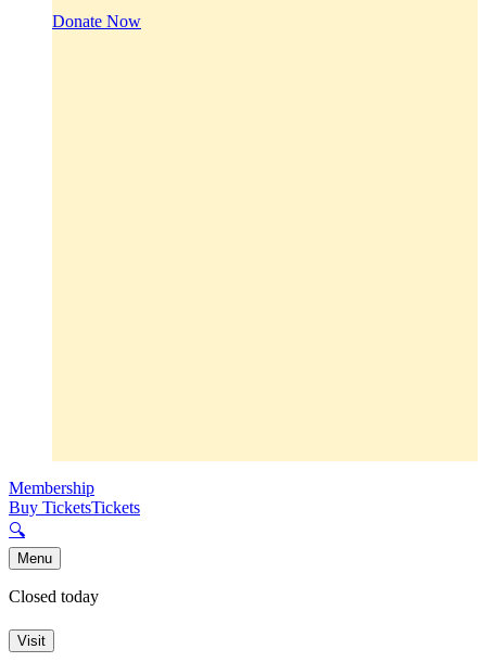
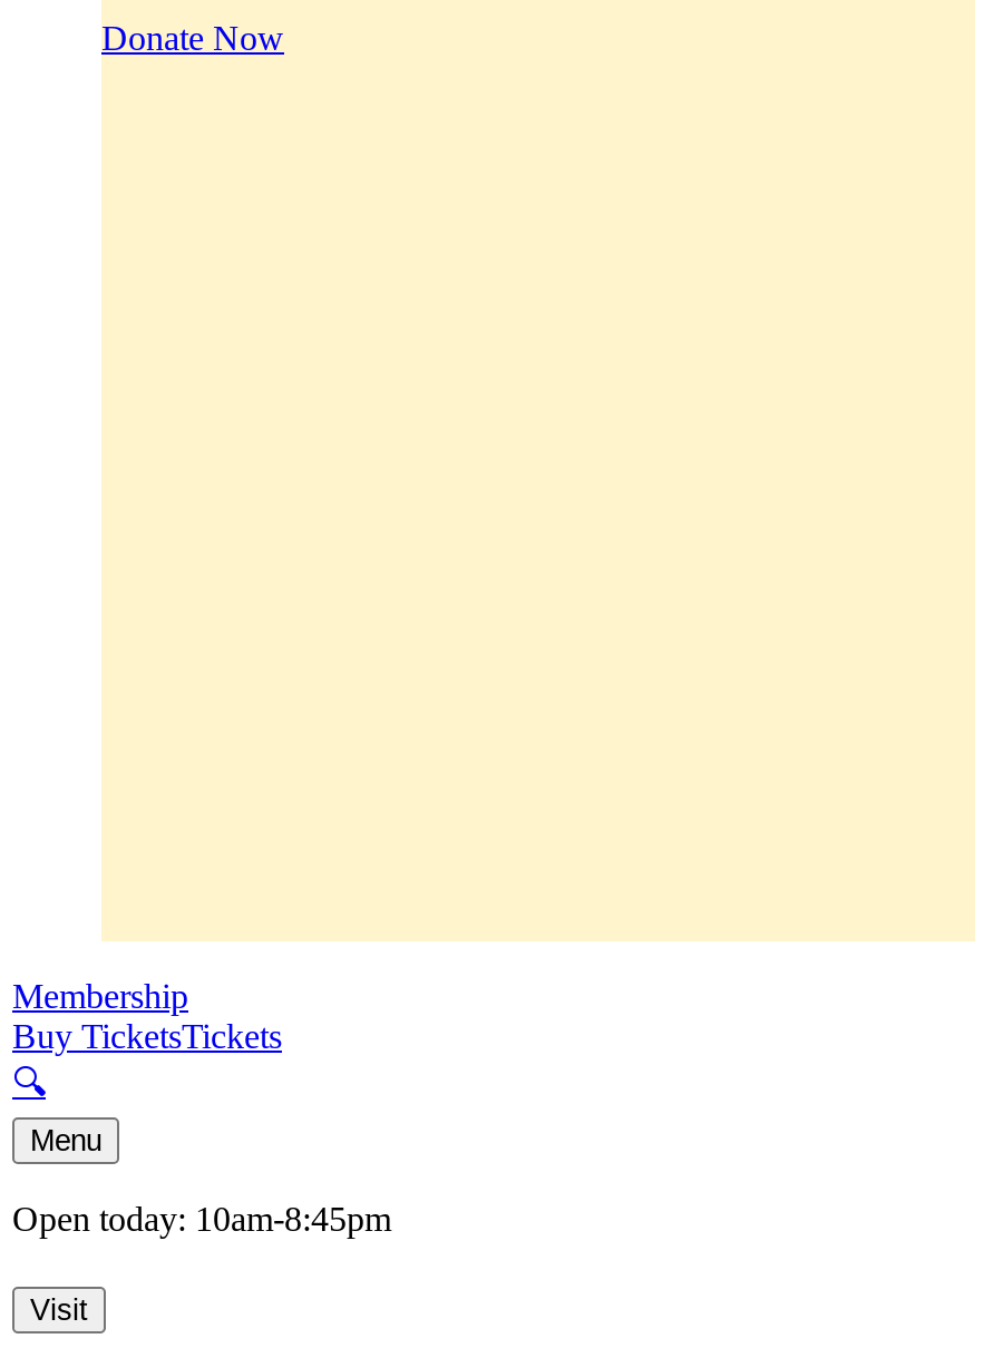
[9,587,99,606] Closed today -> [12,1200,391,1238] Open today: 10am-8:45pm

